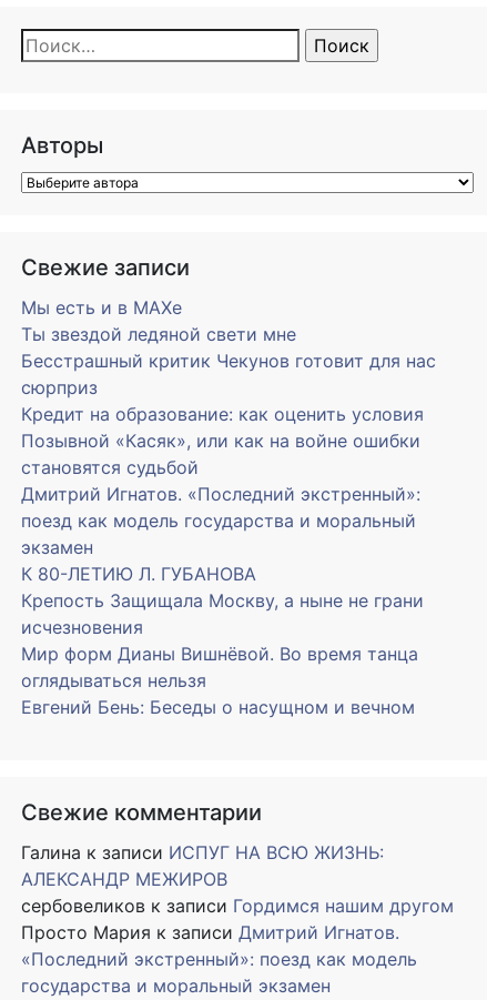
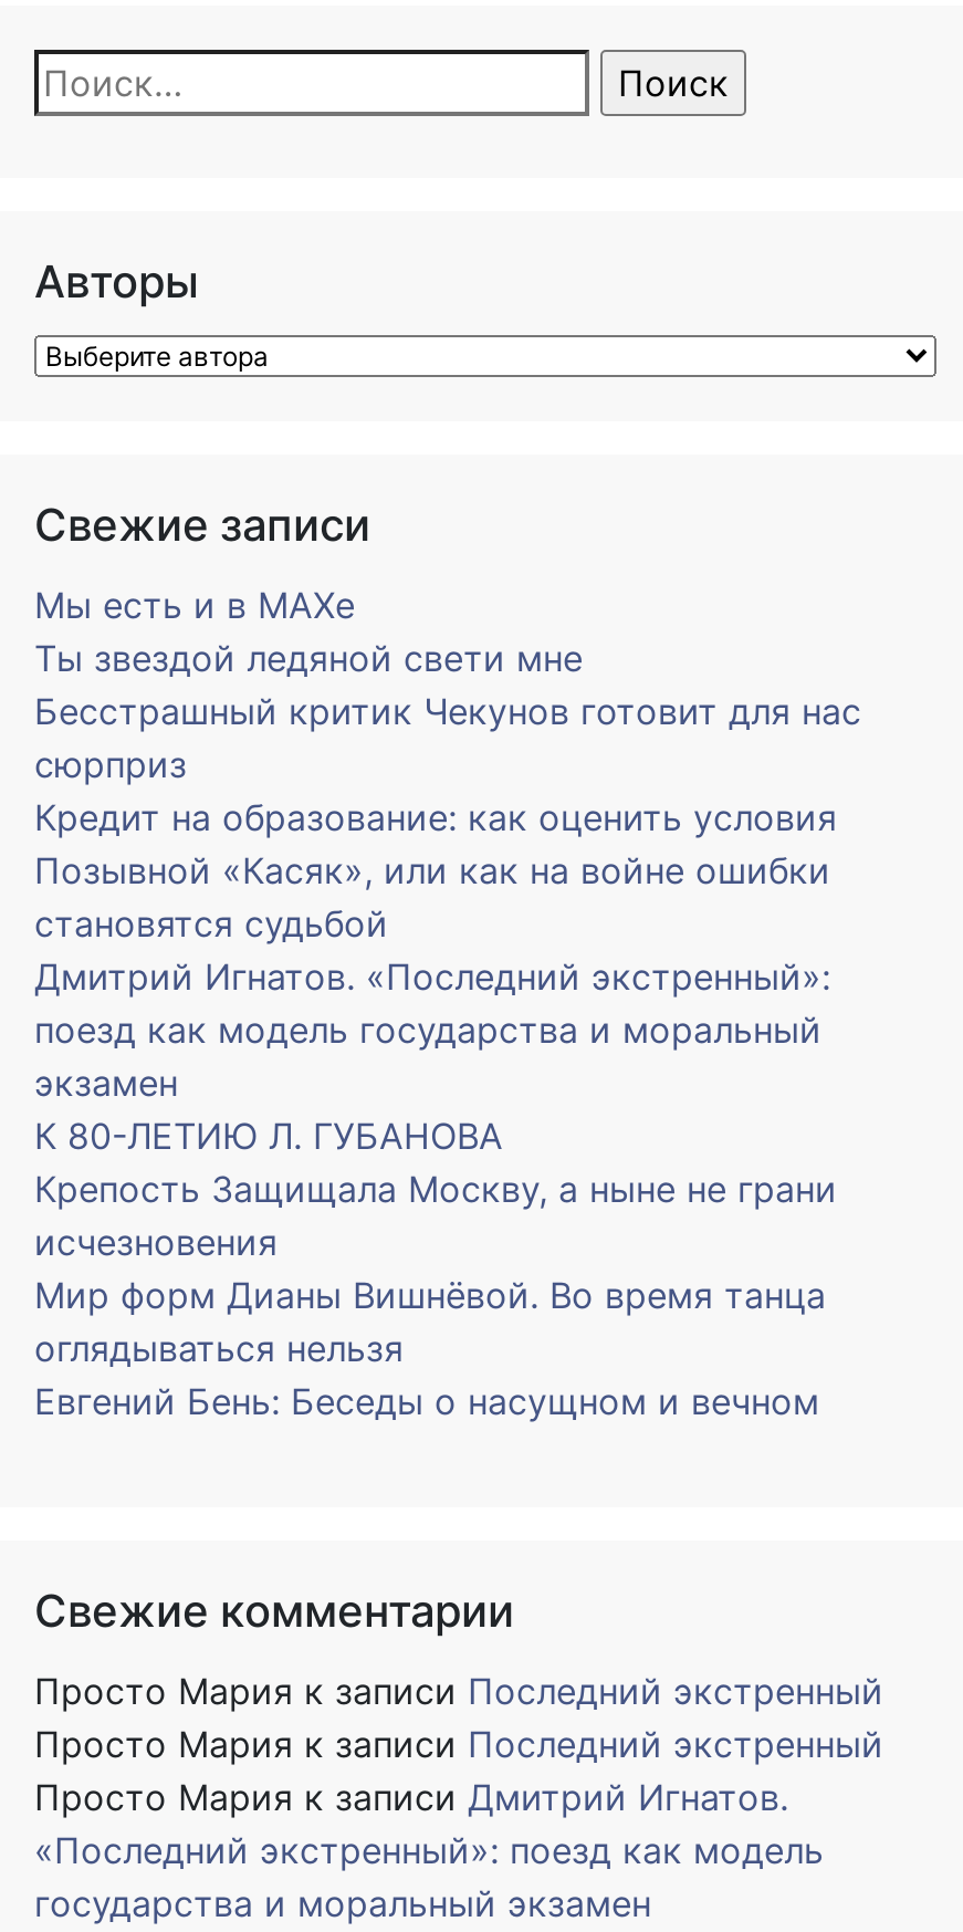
[21,842,454,917] Галина к записи ИСПУГ НА ВСЮ ЖИЗНЬ: | АЛЕКСАНДР МЕЖИРОВ | сербовеликов к записи Гордимся нашим другом -> [34,1669,883,1767] Просто Мария к записи Последний экстренный | Просто Мария к записи Последний экстренный

